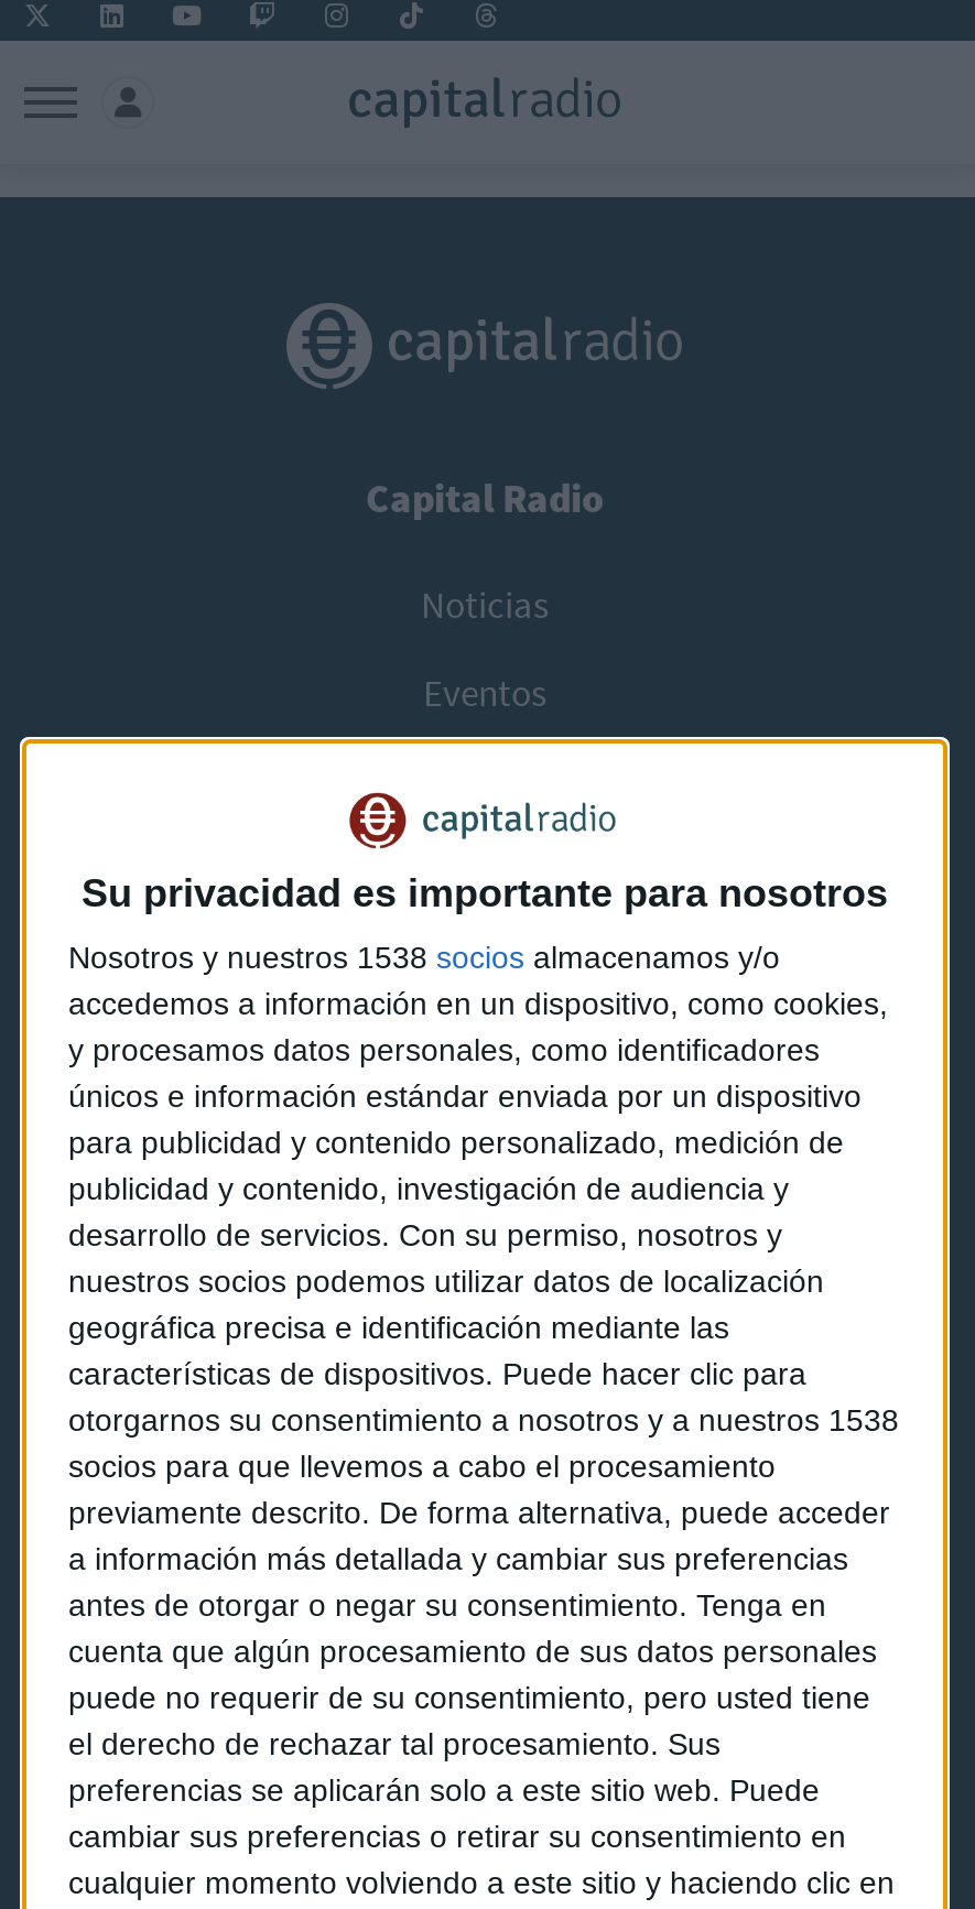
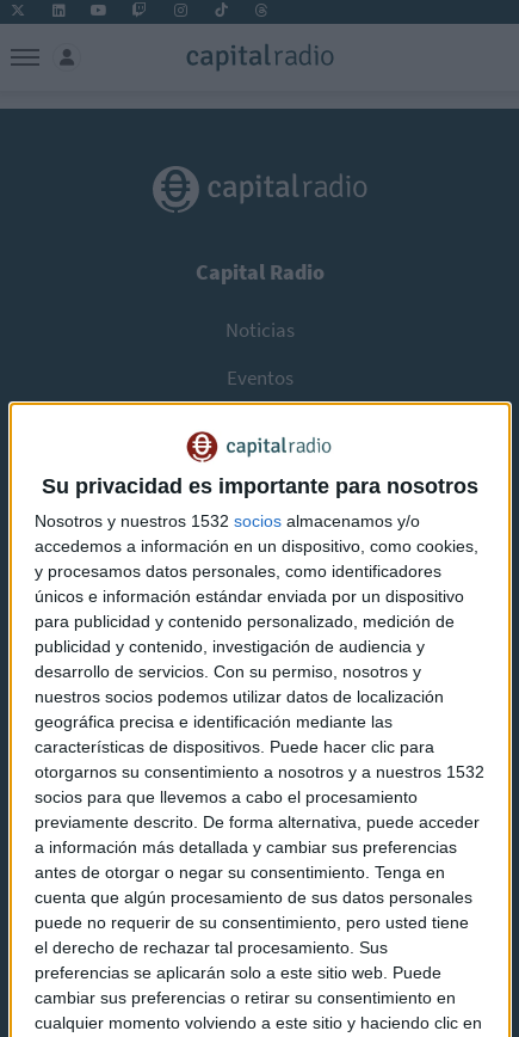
[68,941,780,976] Nosotros y nuestros 1538 socios almacenamos y/o -> [35,512,420,531] Nosotros y nuestros 1532 socios almacenamos y/o
[68,1403,899,1438] otorgarnos su consentimiento a nosotros y a nuestros 1538 -> [35,763,484,782] otorgarnos su consentimiento a nosotros y a nuestros 1532

